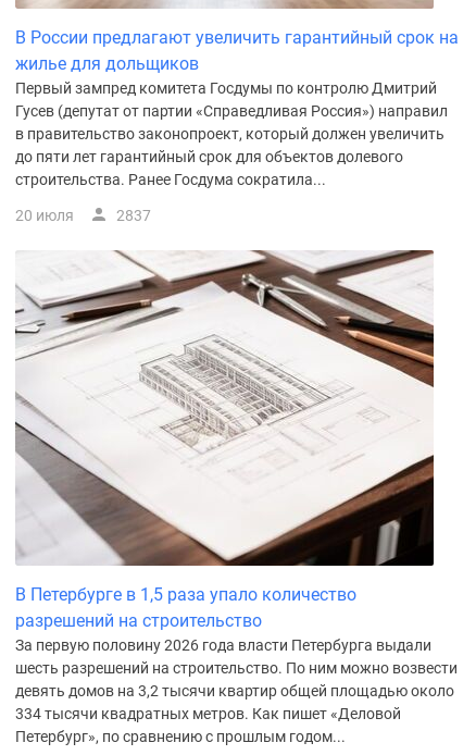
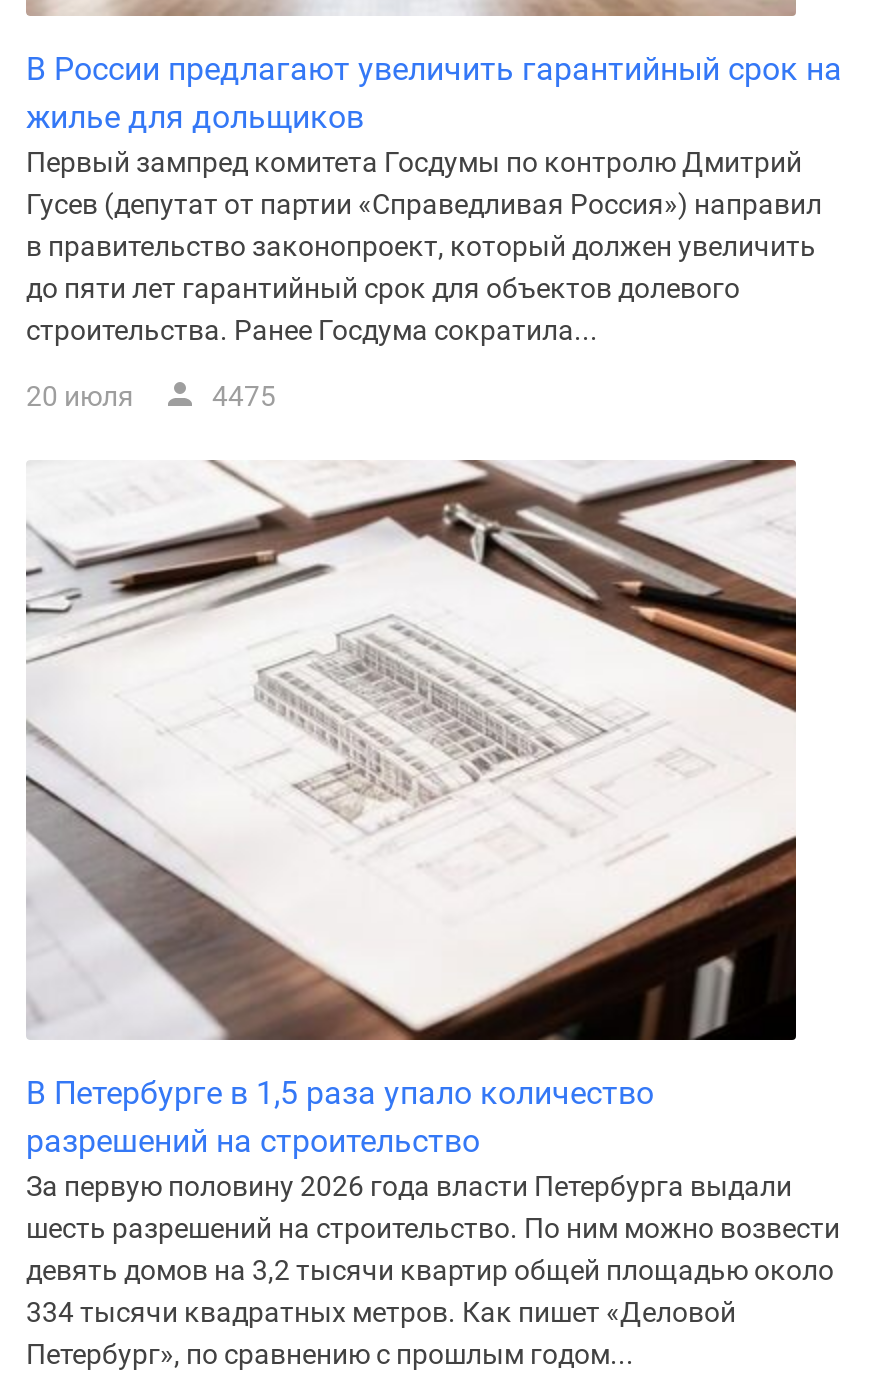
[116,207,151,224] 2837 -> [212,380,276,412] 4475

